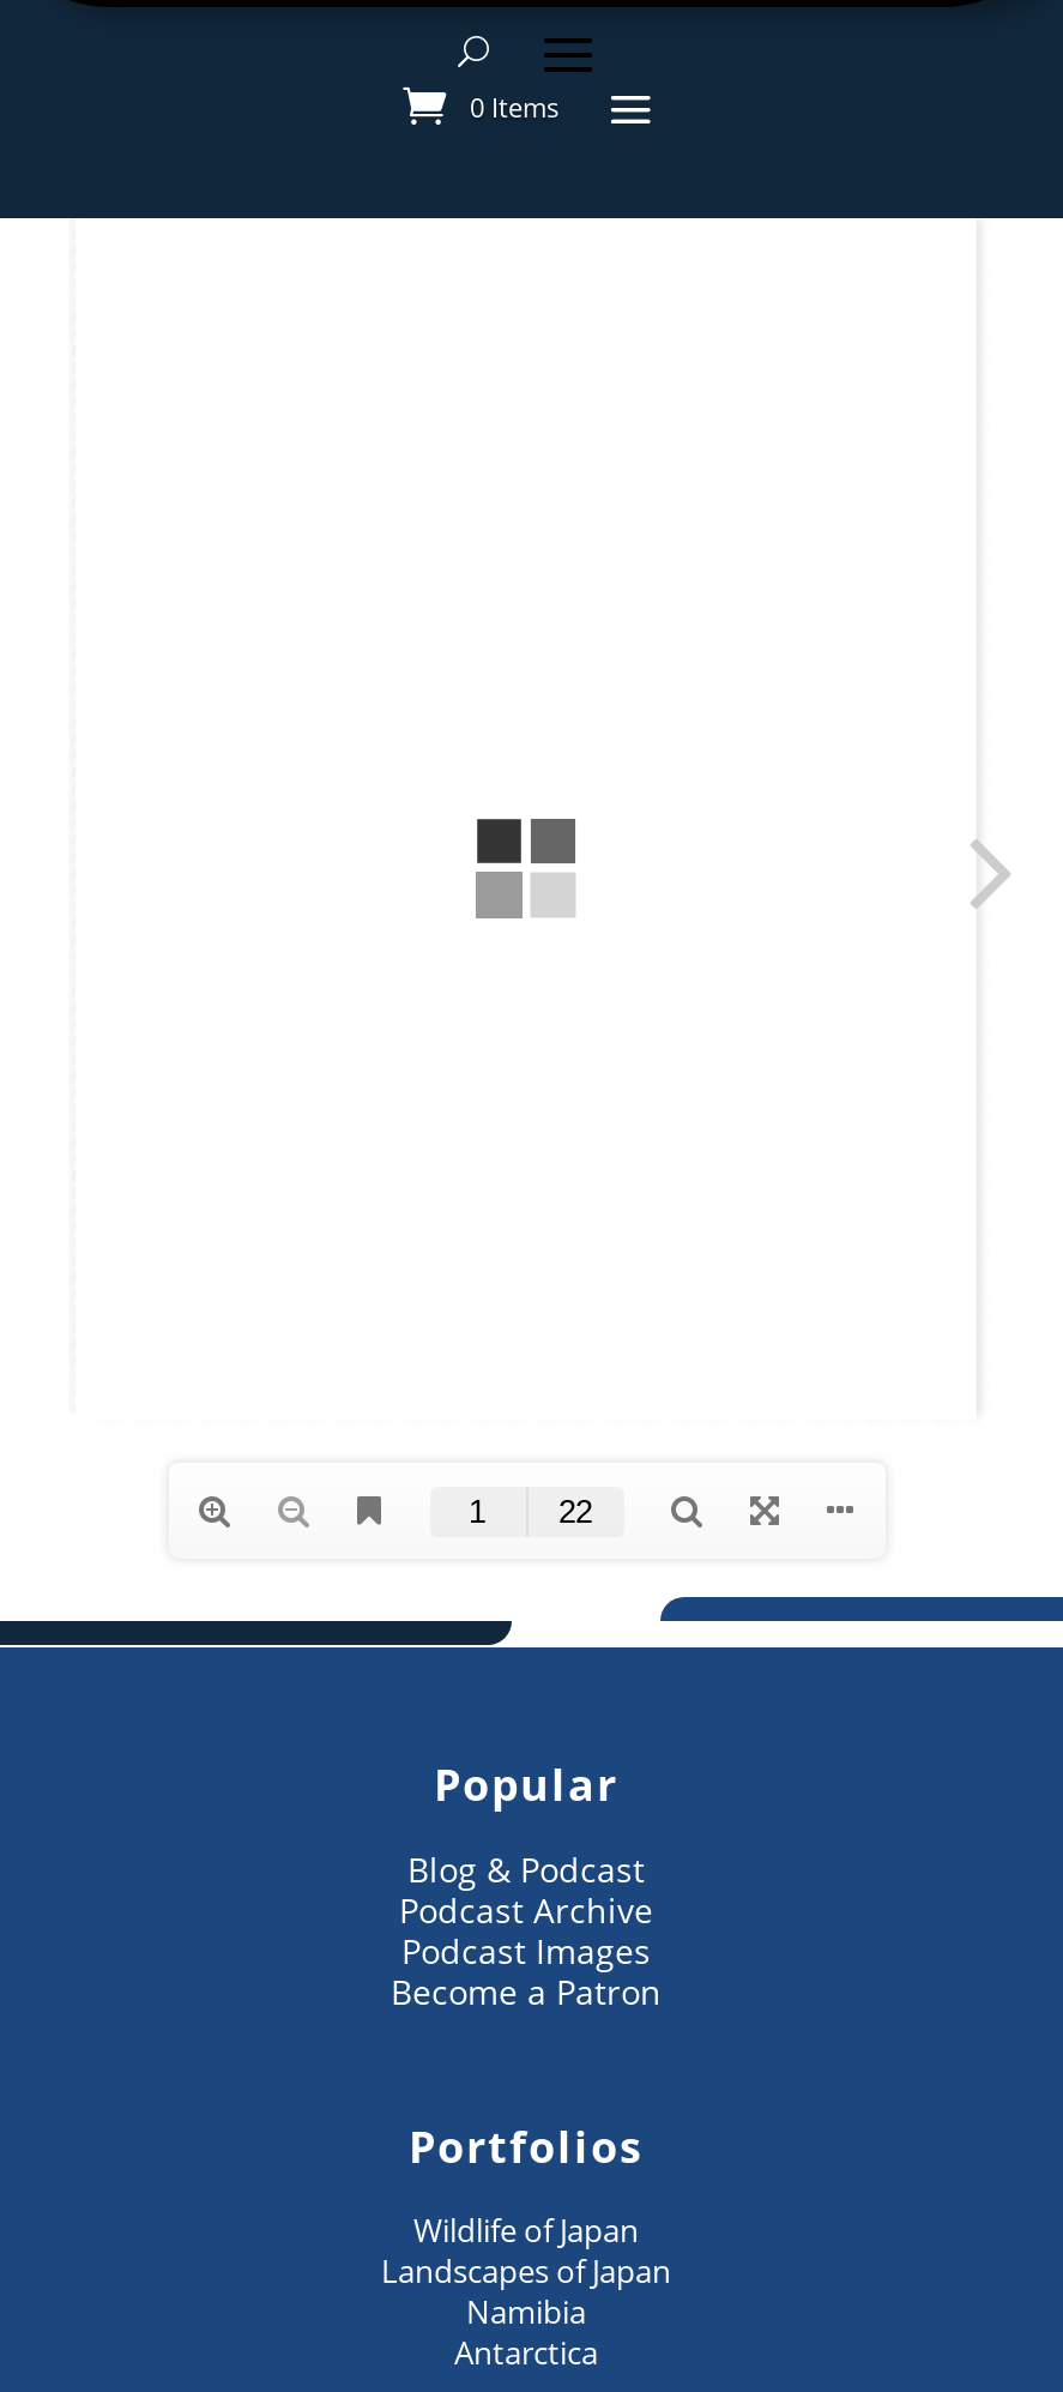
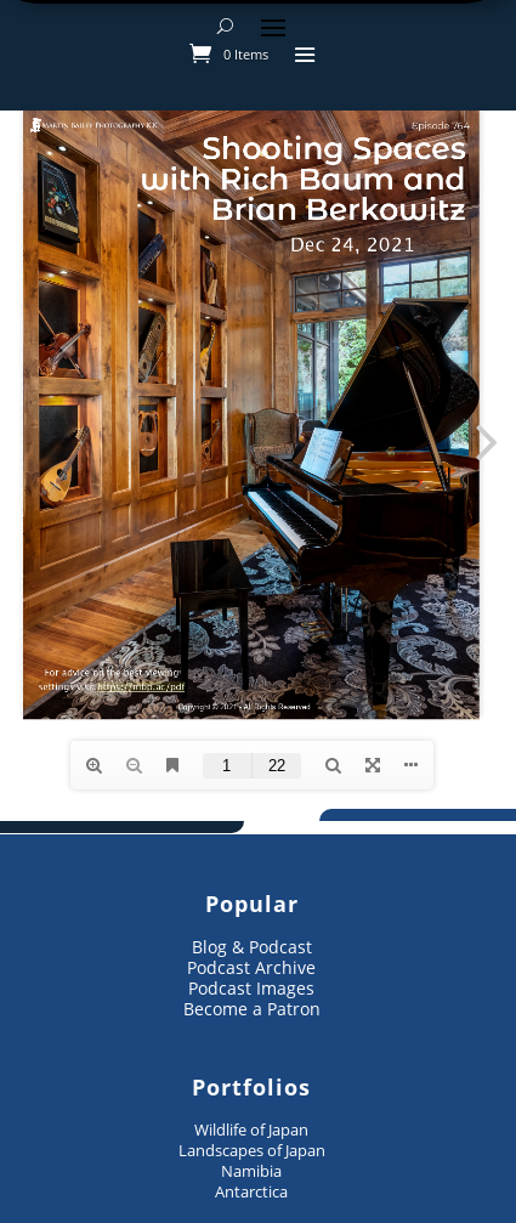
none -> [22,109,481,721] [image]

